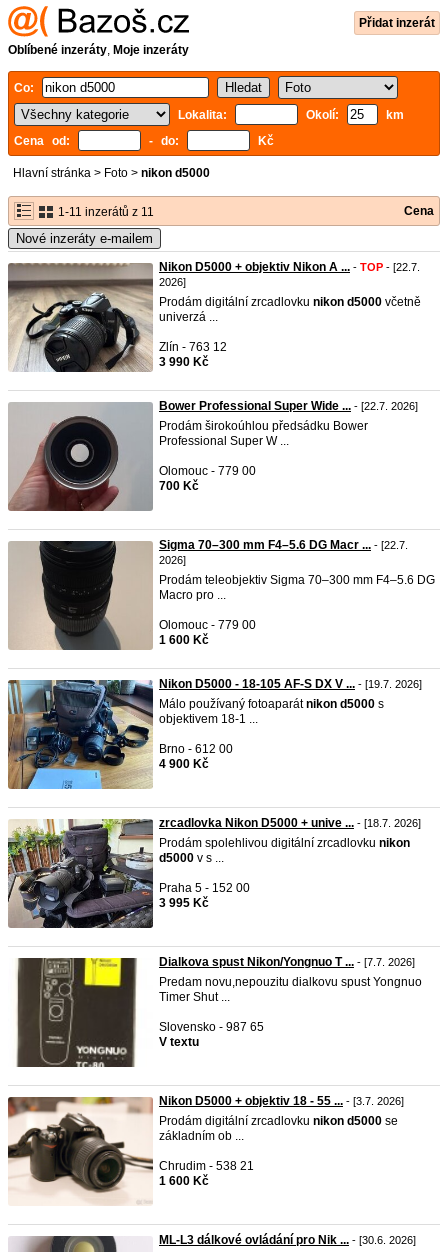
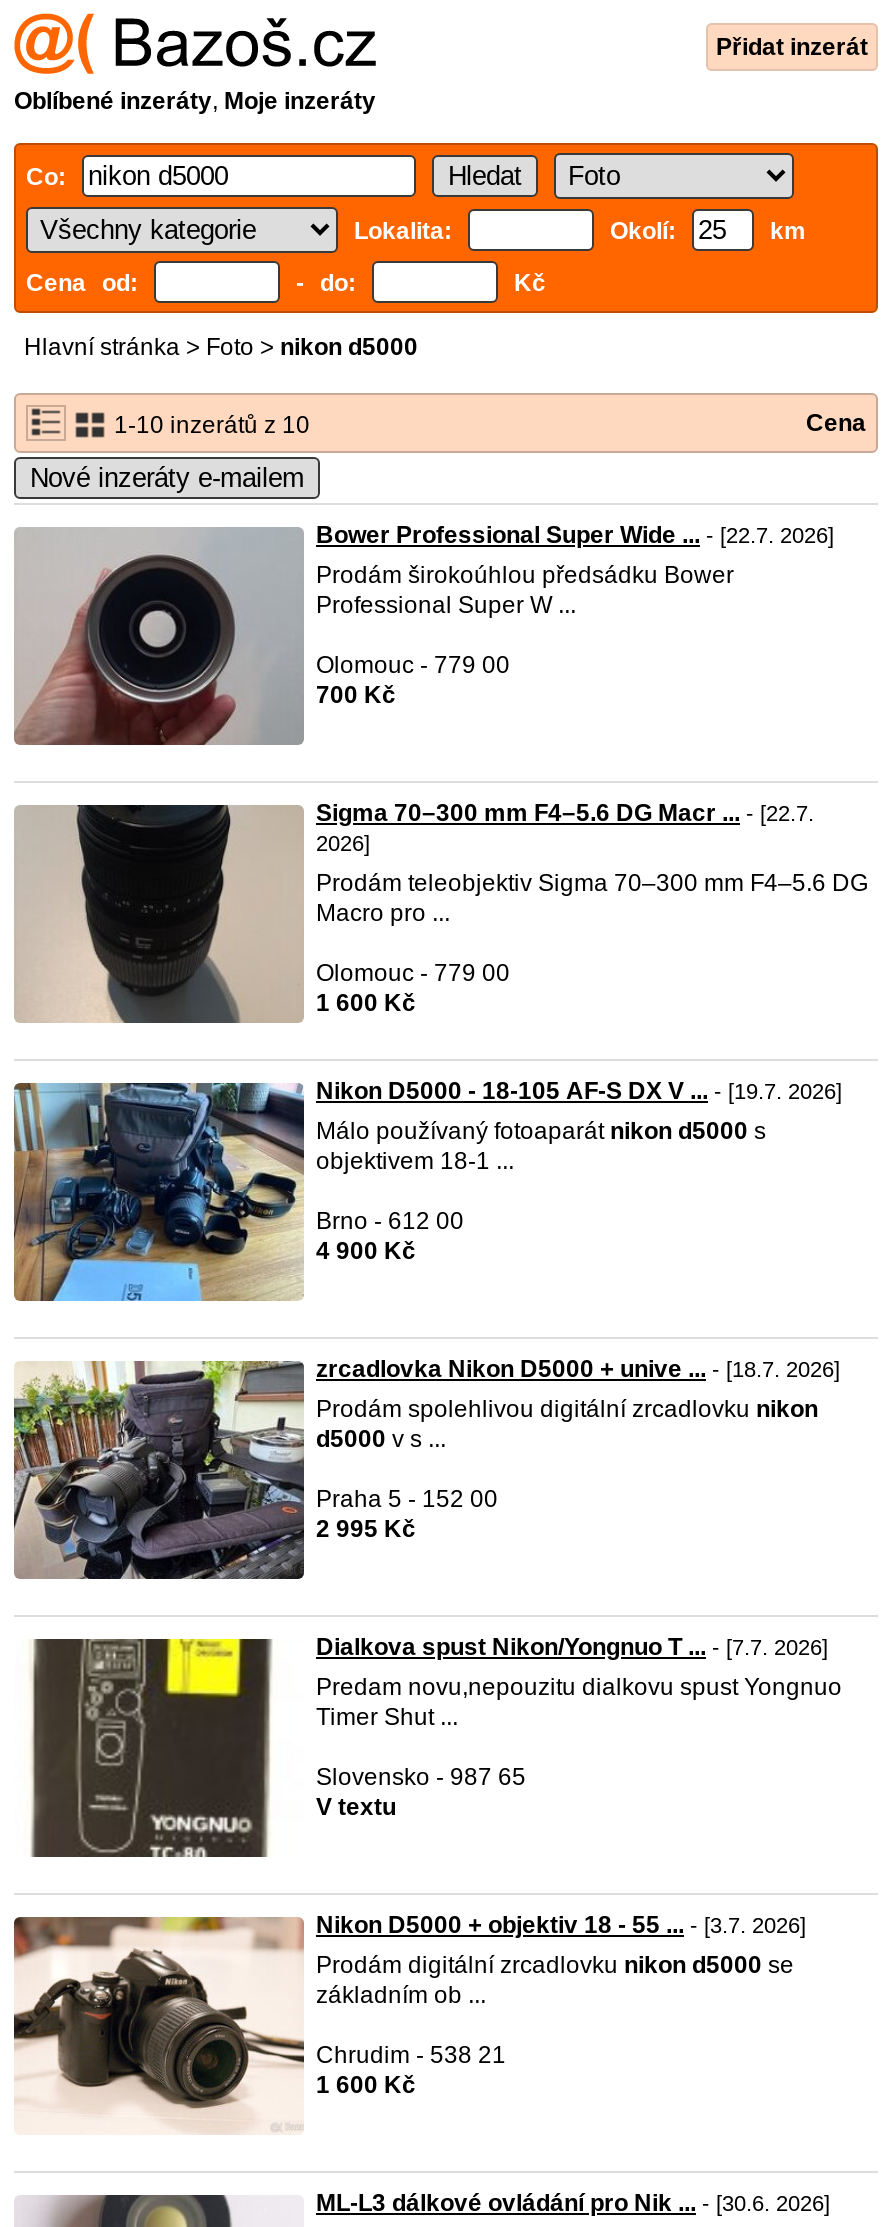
[55,205,154,219] 1-11 inzerátů z 11 -> [108,411,310,439] 1-10 inzerátů z 10
[8,260,421,372] [image] | Nikon D5000 + objektiv Nikon A ... - TOP - [22.7. | 2026] | Prodám digitální zrcadlovku nikon d5000 včetně | univerzá ... | Zlín - 763 12 | 3 990 Kč -> none
[159,896,209,910] 3 995 Kč -> [316,1515,416,1543] 2 995 Kč

